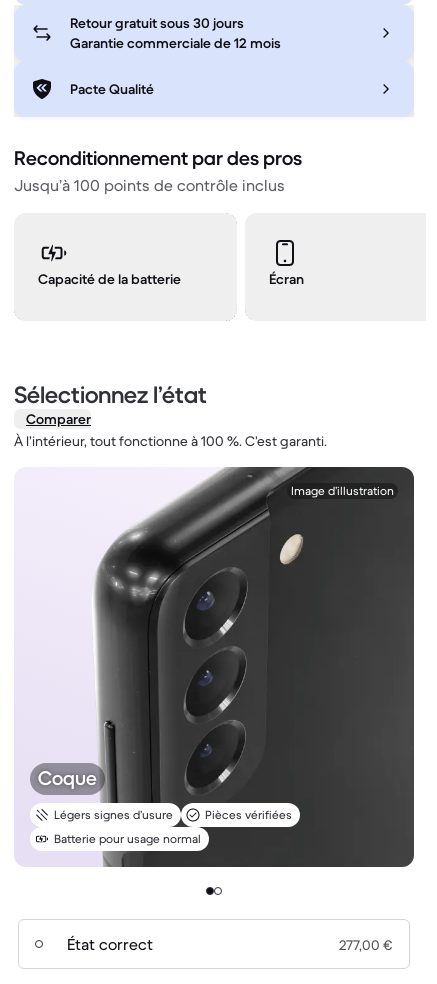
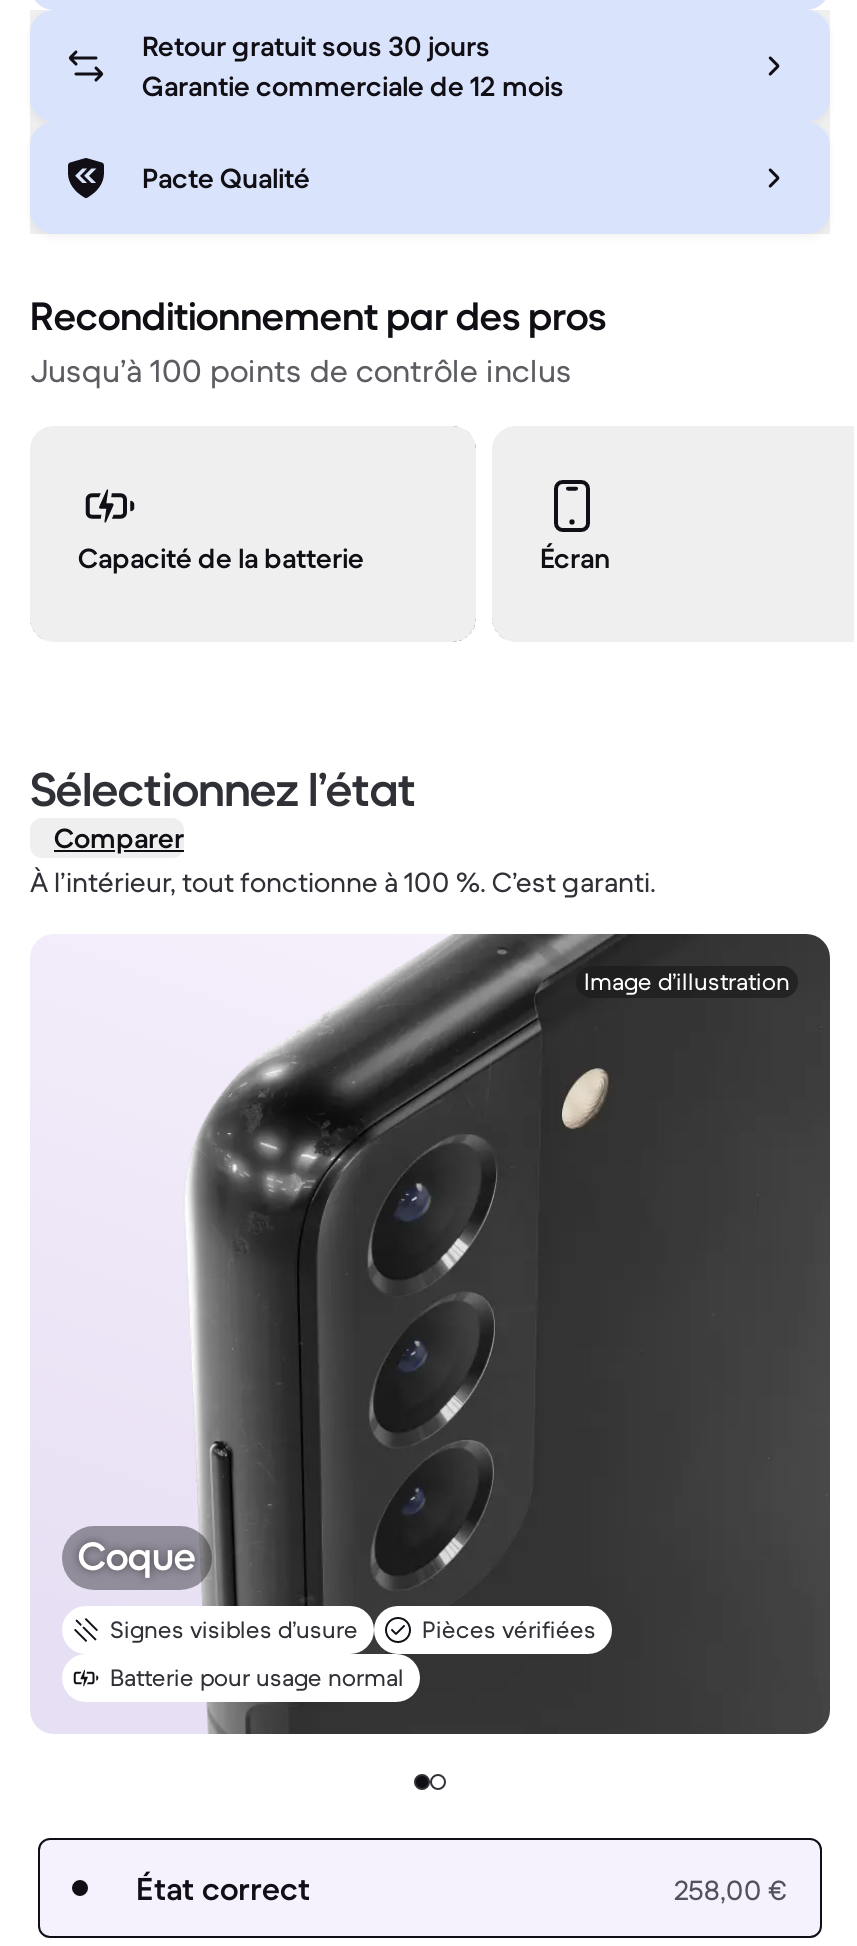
[54,807,173,822] Légers signes d’usure -> [110,1615,358,1645] Signes visibles d’usure
[339,936,393,954] 277,00 € -> [674,1873,788,1909] 258,00 €

